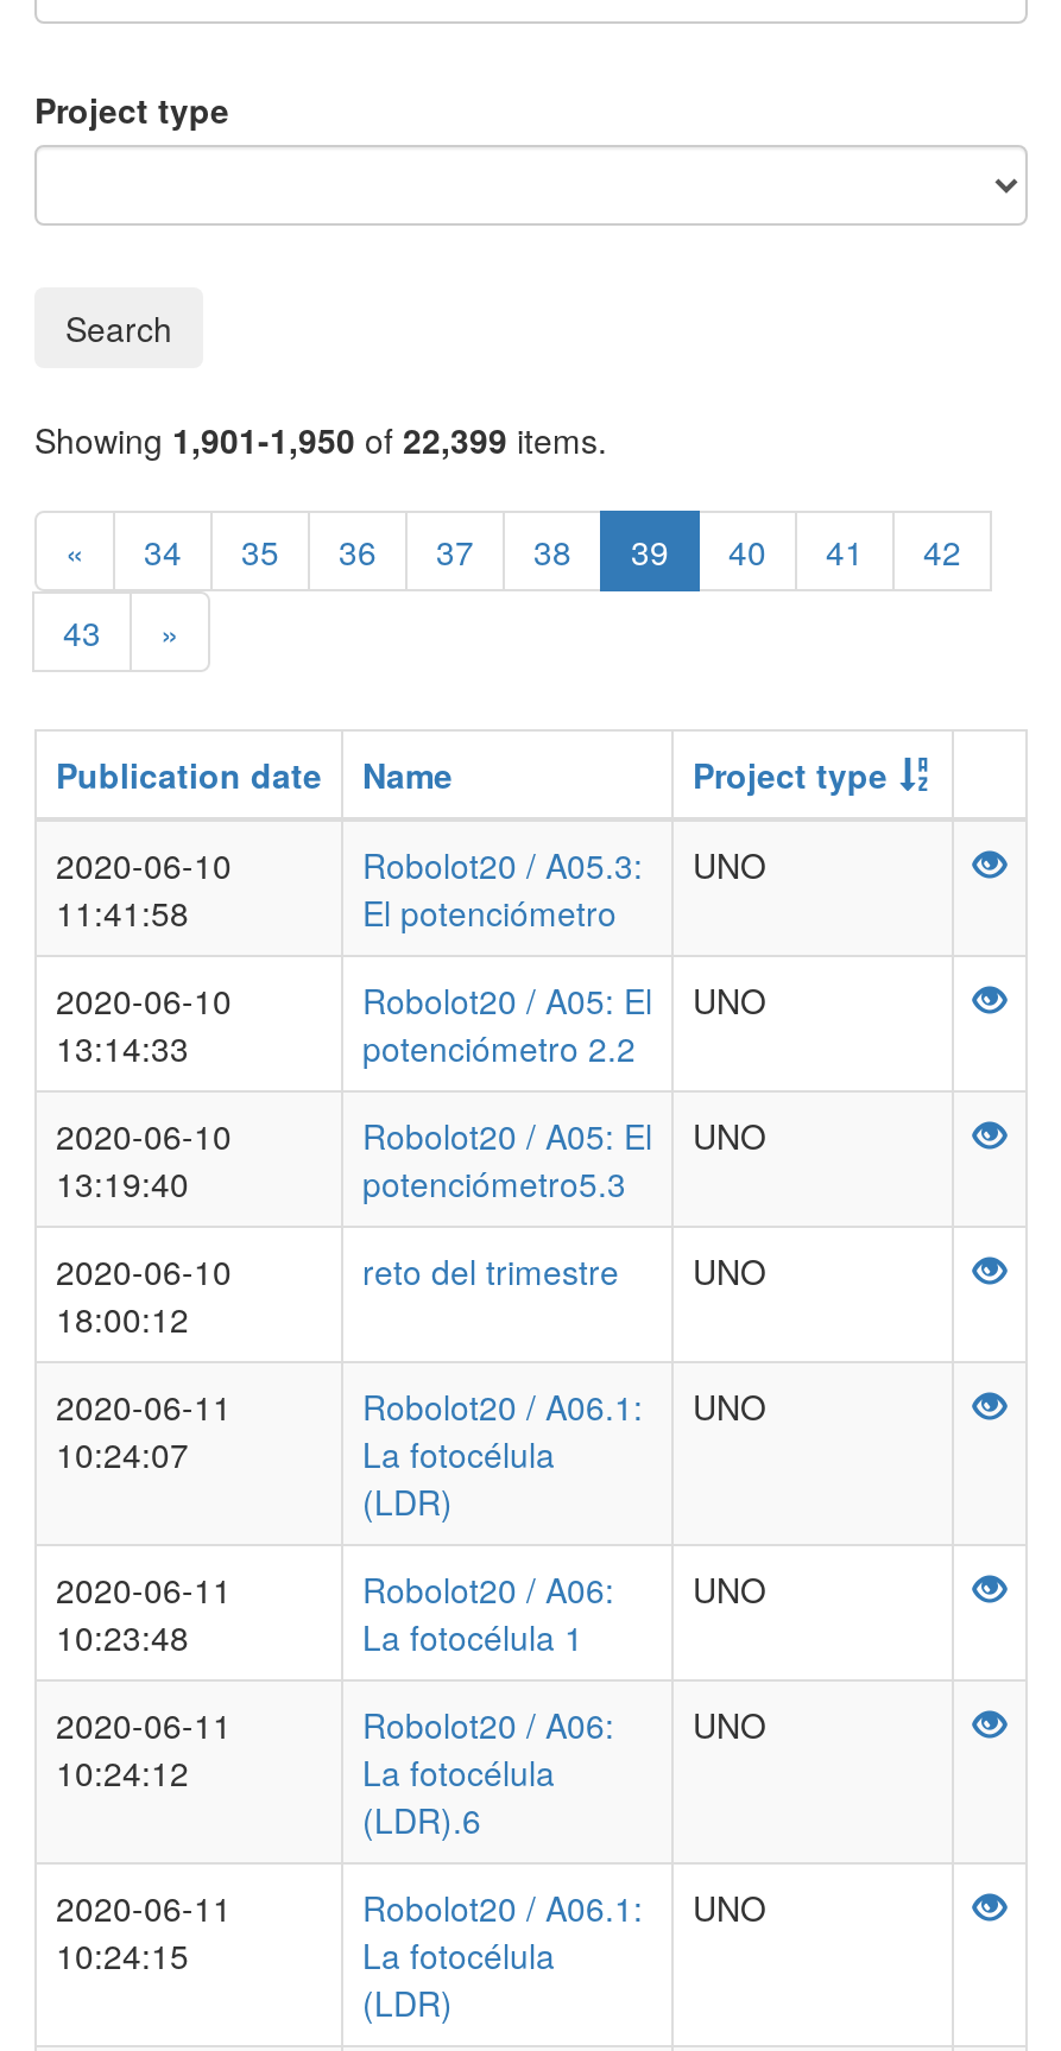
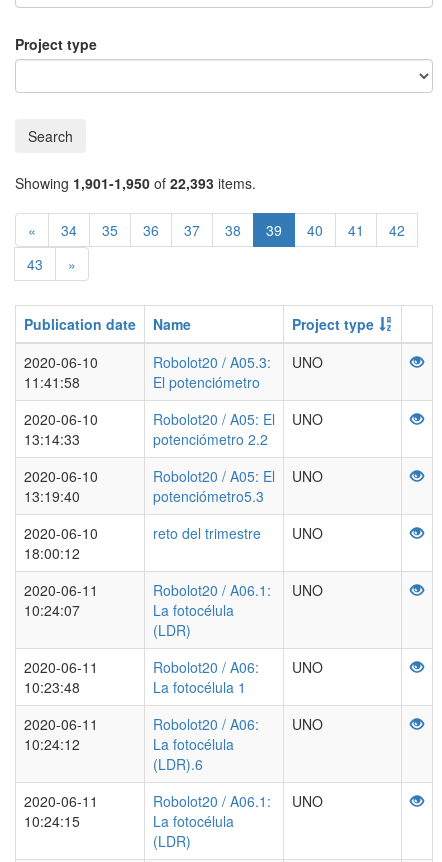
[34,416,607,463] Showing 1,901-1,950 of 22,399 items. -> [15,173,256,193] Showing 1,901-1,950 of 22,393 items.

